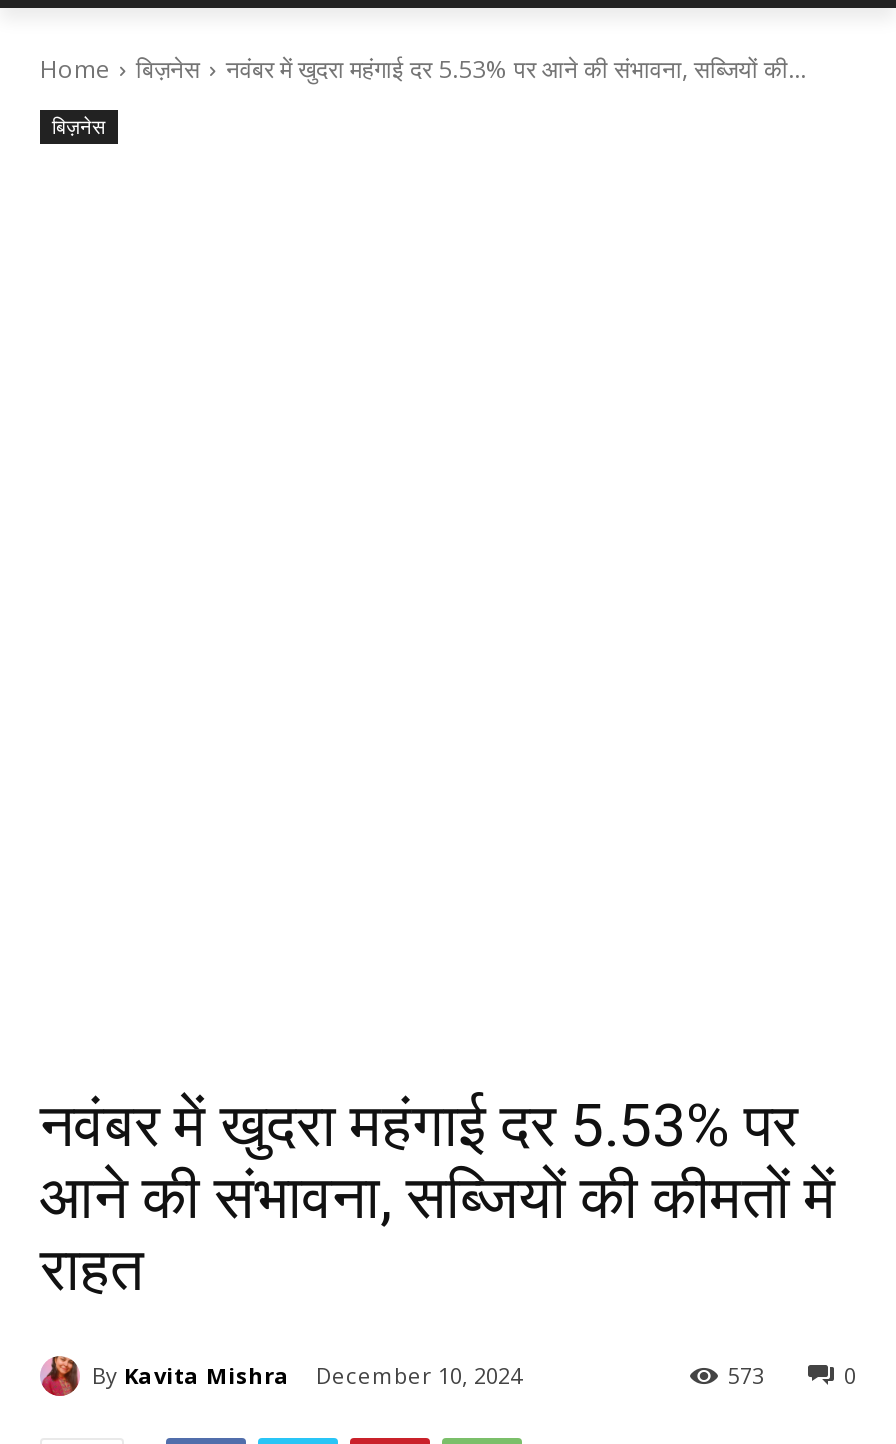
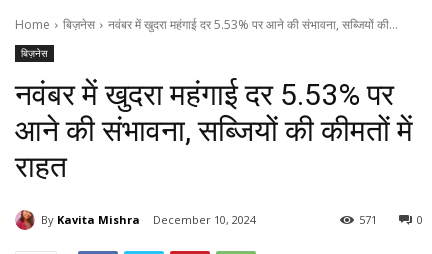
[728,1360,764,1390] 573 -> [359,212,377,227] 571

